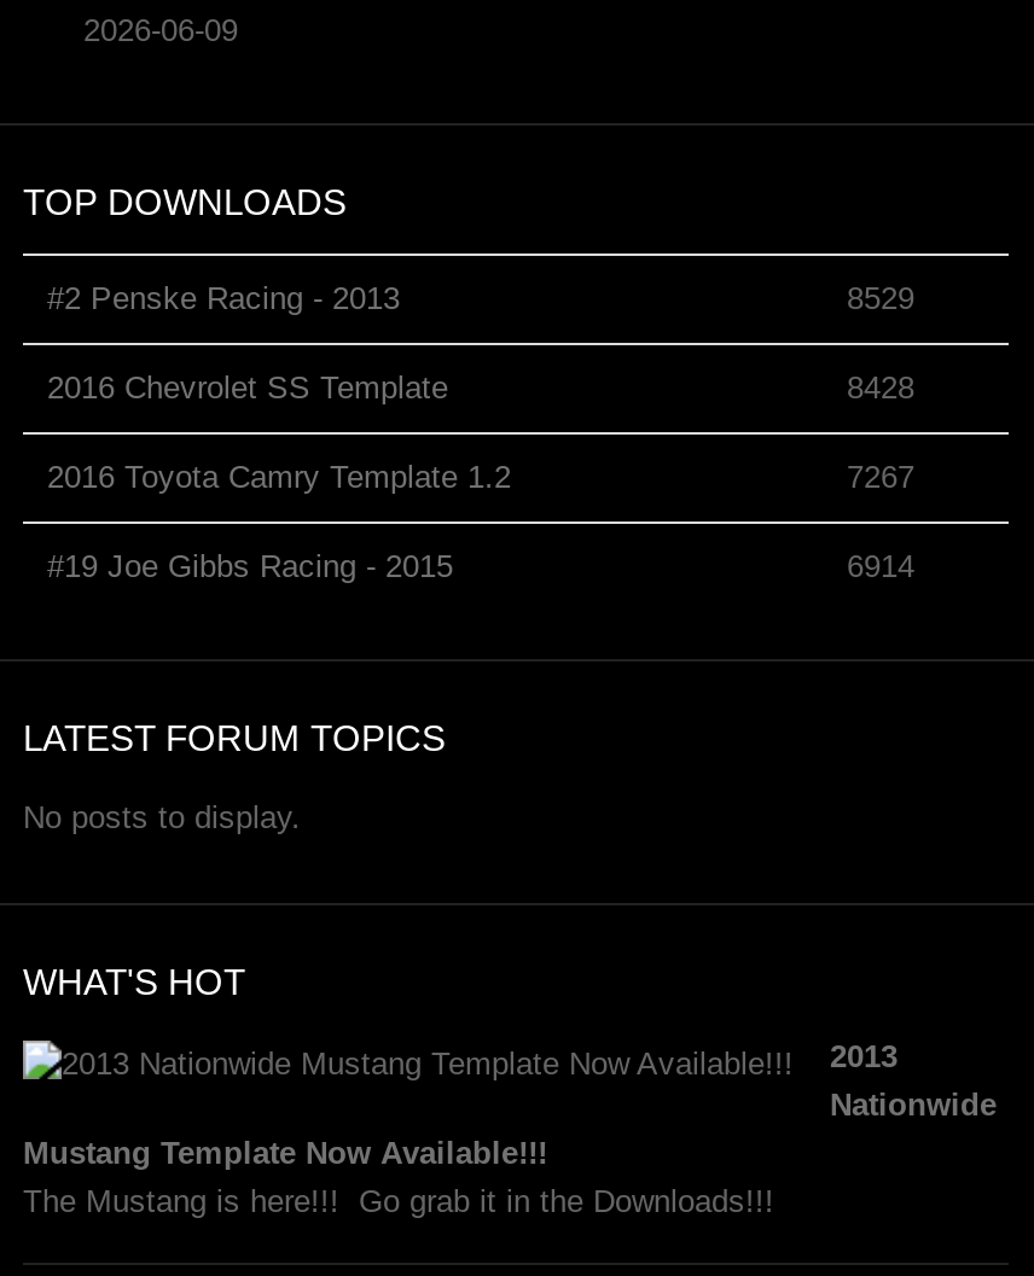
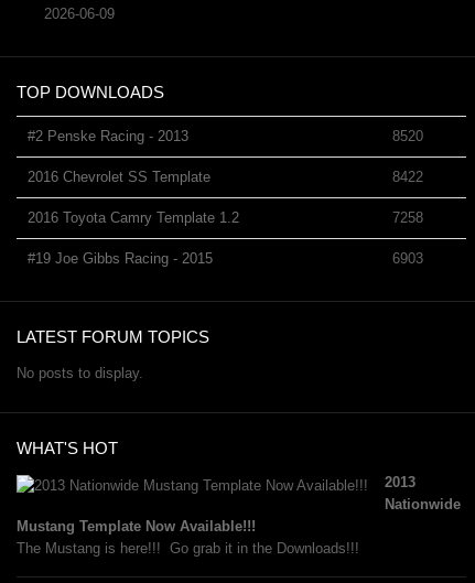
[837,279,914,315] 8529 -> [388,127,423,144] 8520
[837,368,914,405] 8428 -> [388,168,423,185] 8422
[837,458,914,494] 7267 -> [388,209,423,225] 7258
[837,547,914,583] 6914 -> [388,250,423,266] 6903

